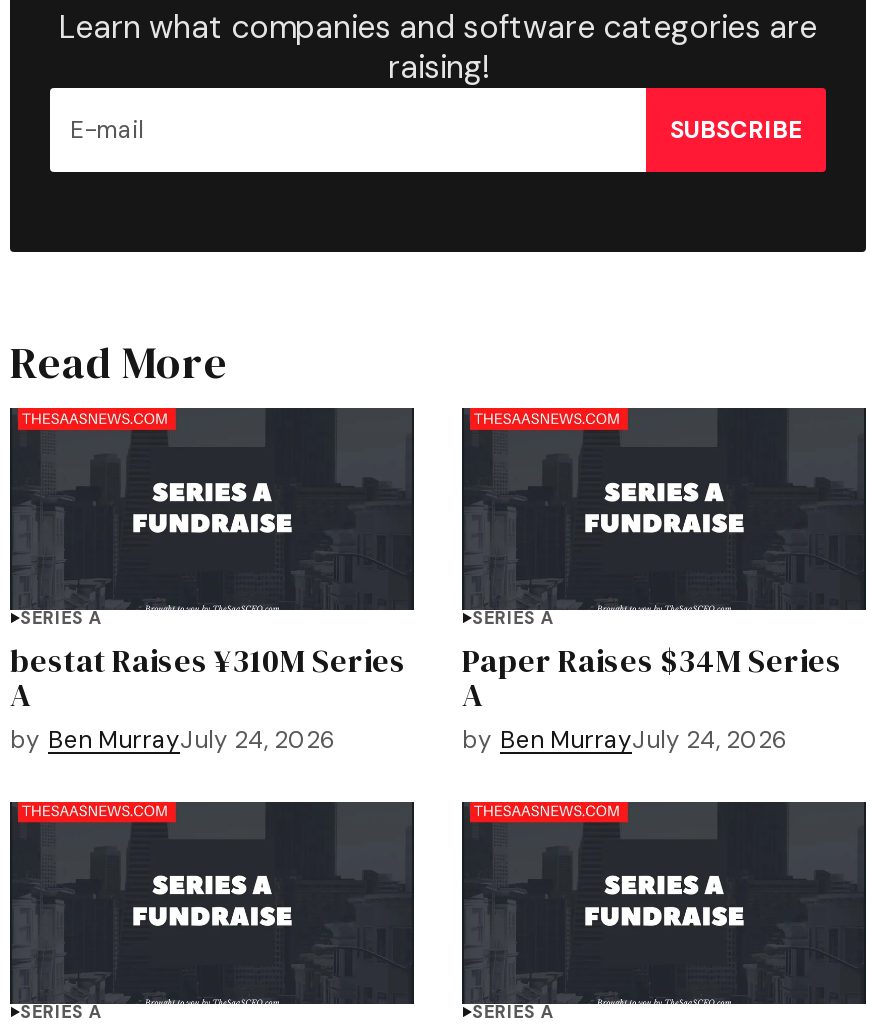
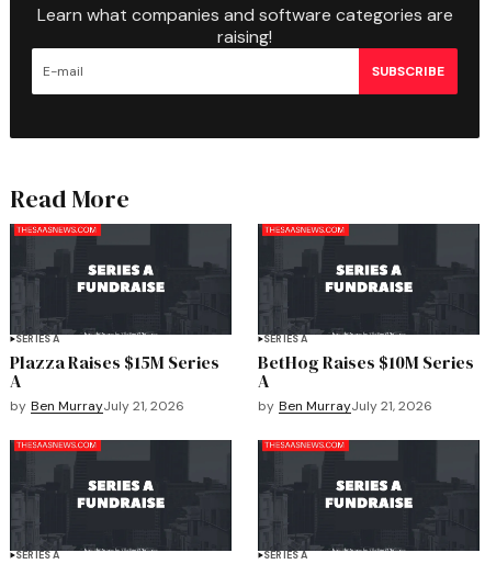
[10,638,406,682] bestat Raises ¥310M Series -> [10,350,219,374] Plazza Raises $15M Series
[462,638,842,682] Paper Raises $34M Series -> [258,350,474,374] BetHog Raises $10M Series
[10,724,336,756] by Ben MurrayJuly 24, 2026 -> [10,397,184,415] by Ben MurrayJuly 21, 2026
[462,724,788,756] by Ben MurrayJuly 24, 2026 -> [258,397,432,415] by Ben MurrayJuly 21, 2026

